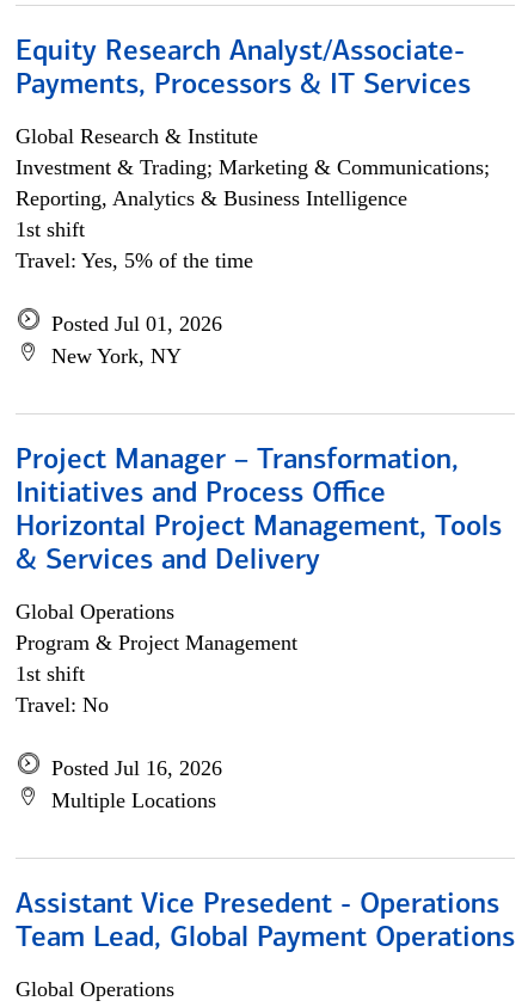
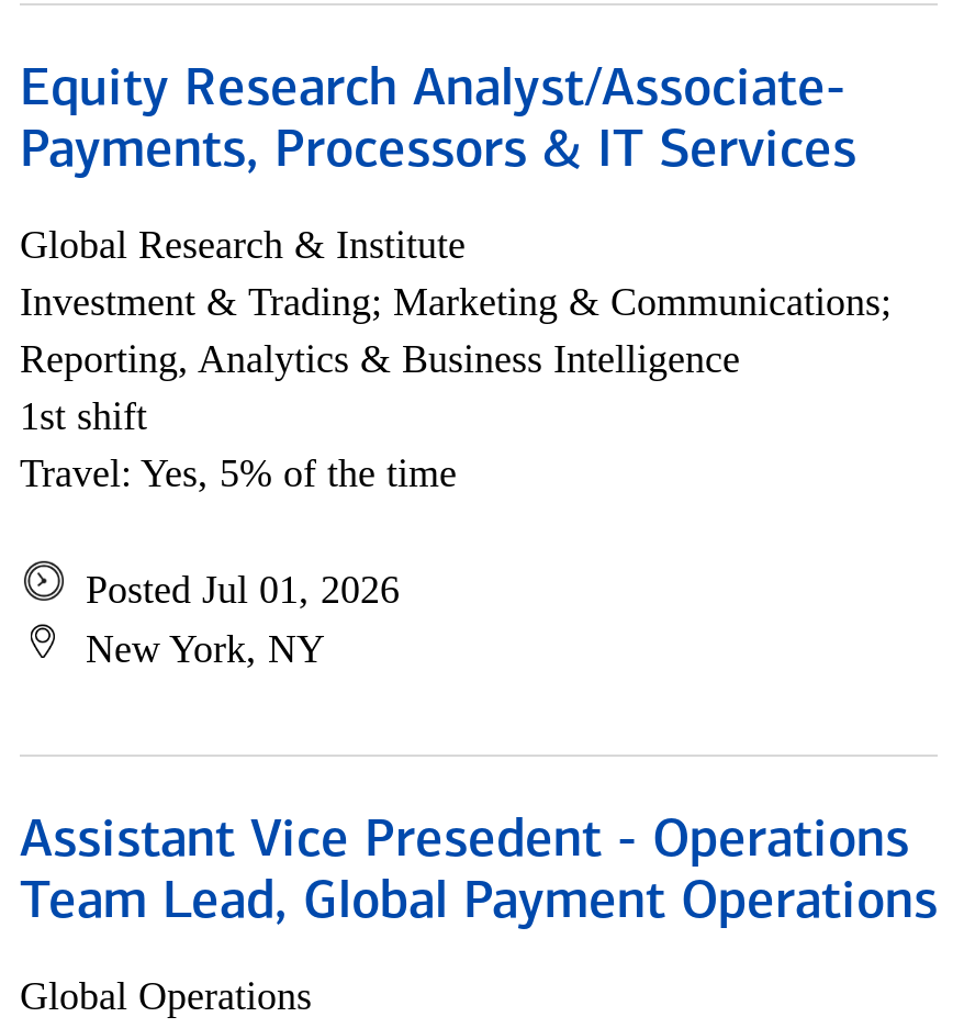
[16,447,502,812] Project Manager – Transformation, | Initiatives and Process Office | Horizontal Project Management, Tools | & Services and Delivery | Global Operations | Program & Project Management | 1st shift | Travel: No | Posted Jul 16, 2026 | Multiple Locations -> none

